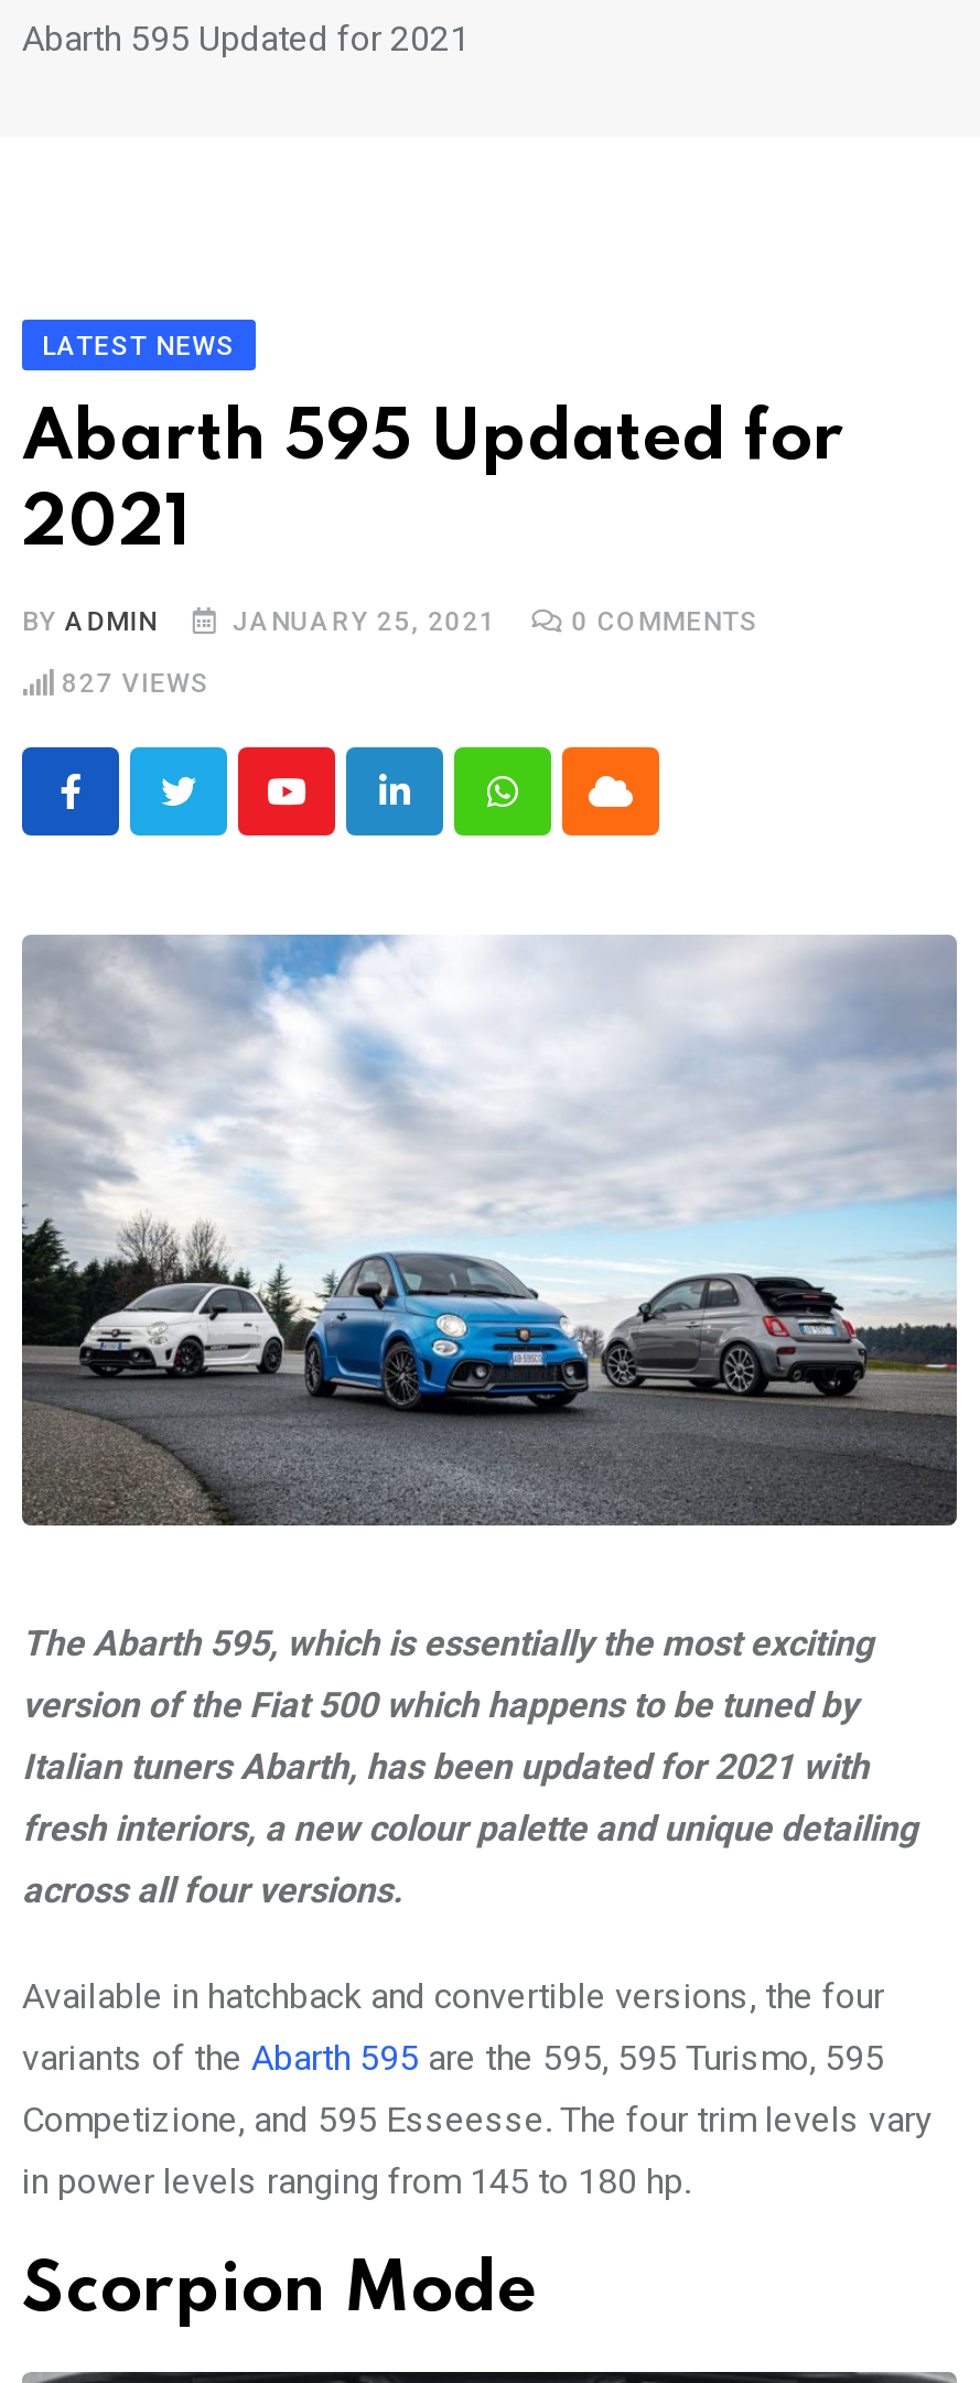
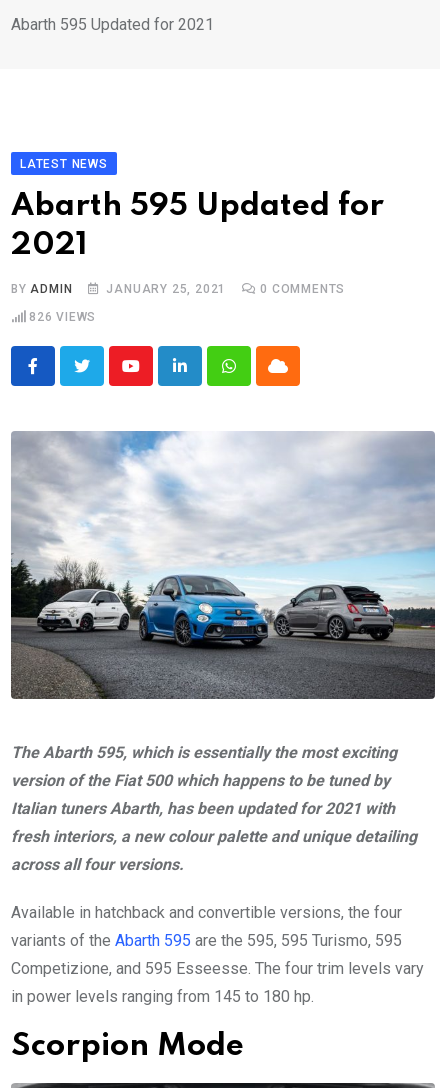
[62,669,210,699] 827 VIEWS -> [29,310,96,324] 826 VIEWS

